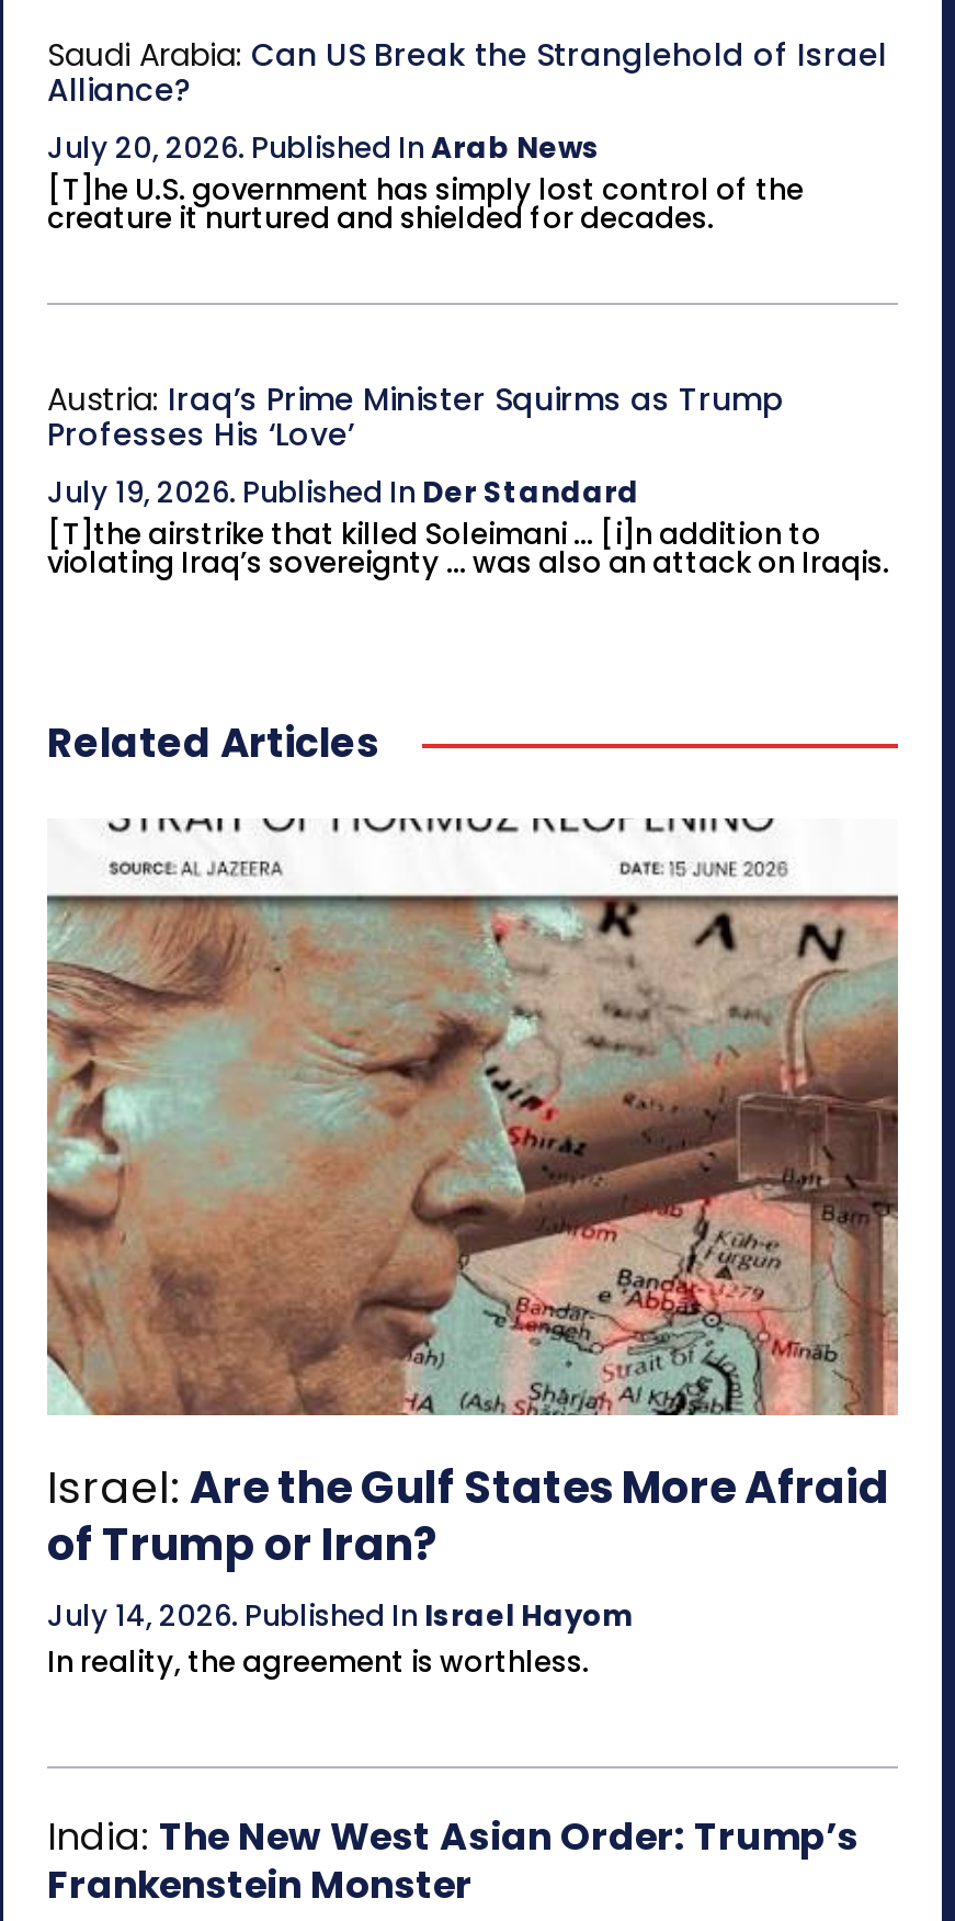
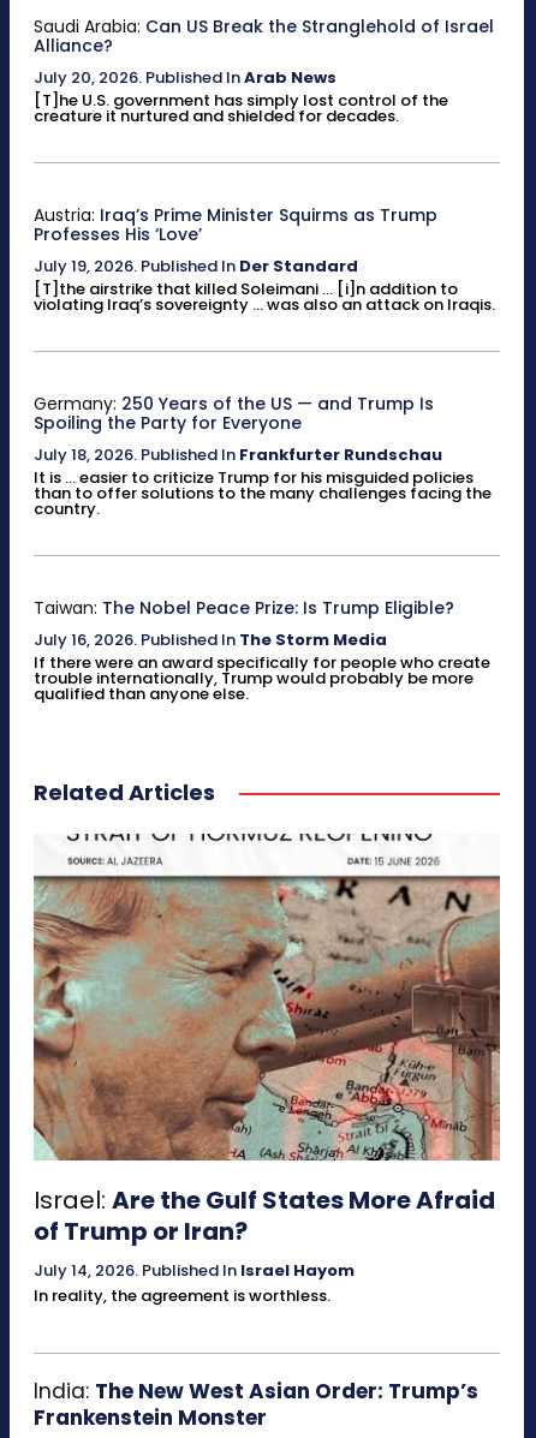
none -> [34,392,492,520] Germany: 250 Years of the US — and Trump Is | Spoiling the Party for Everyone | July 18, 2026. Published In Frankfurter Rundschau | It is ... easier to criticize Trump for his misguided policies | than to offer solutions to the many challenges facing the | country.
none -> [34,596,490,705] Taiwan: The Nobel Peace Prize: Is Trump Eligible? | July 16, 2026. Published In The Storm Media | If there were an award specifically for people who create | trouble internationally, Trump would probably be more | qualified than anyone else.

